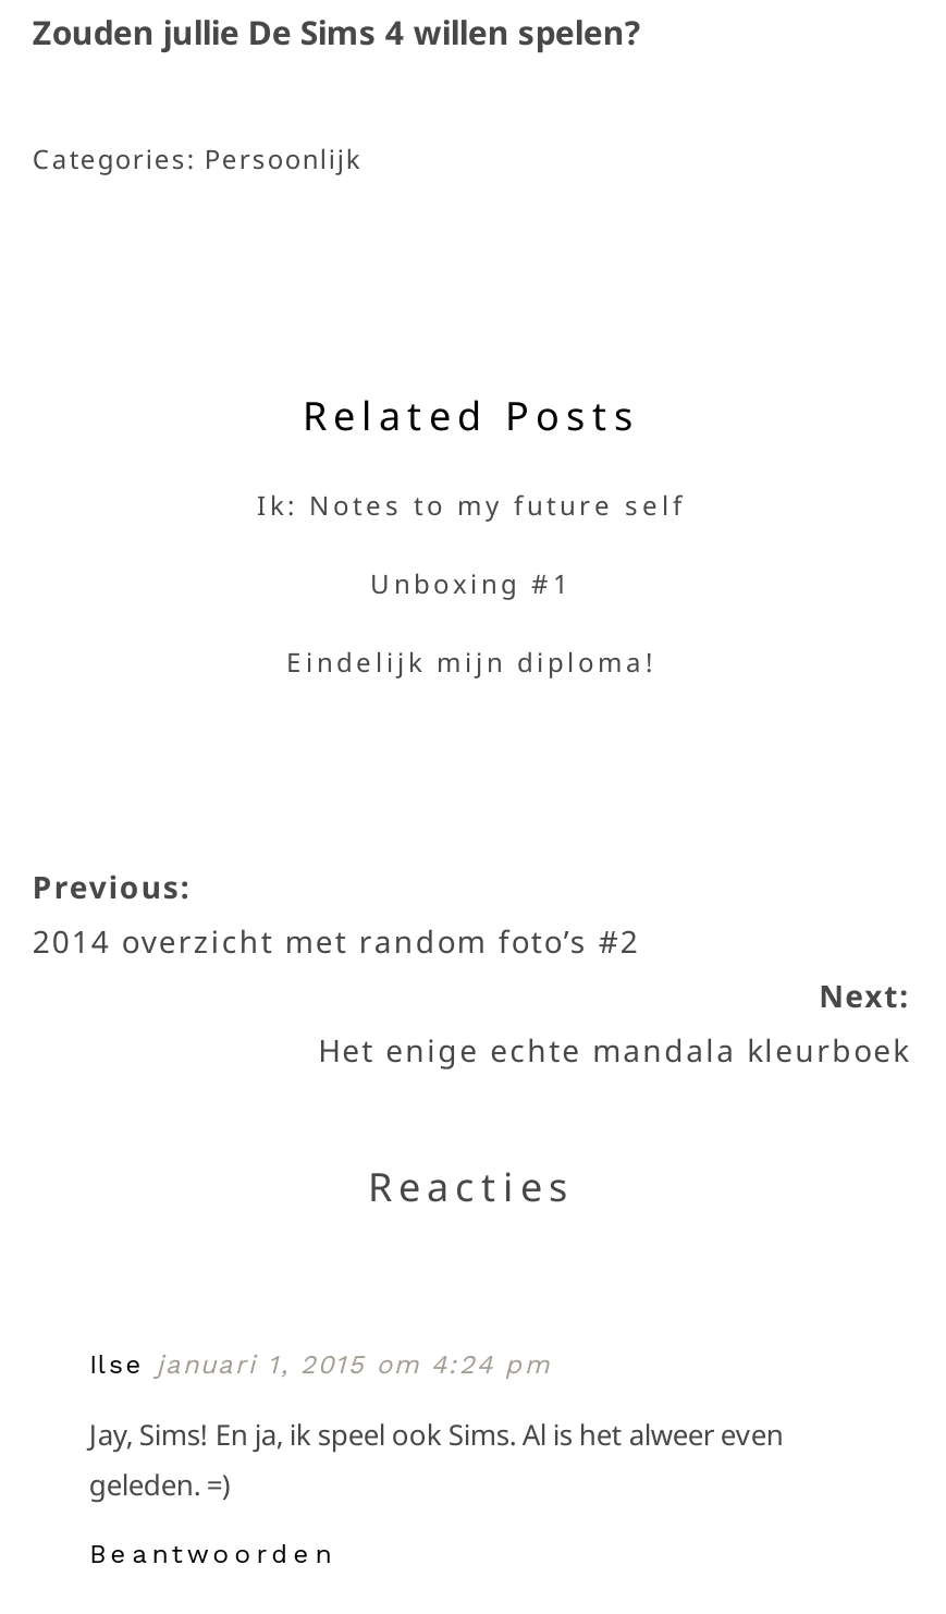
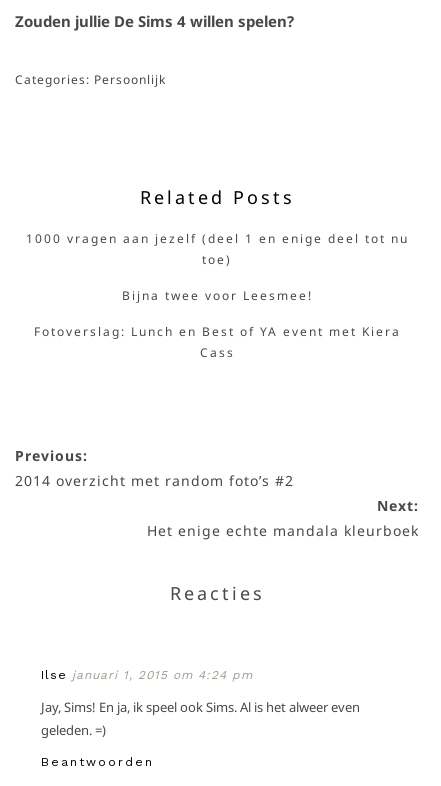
[257,487,686,524] Ik: Notes to my future self -> [25,230,408,268] 1000 vragen aan jezelf (deel 1 en enige deel tot nu | toe)
[370,565,573,602] Unboxing #1 -> [121,287,312,304] Bijna twee voor Leesmee!
[286,644,656,681] Eindelijk mijn diploma! -> [33,323,400,361] Fotoverslag: Lunch en Best of YA event met Kiera | Cass

